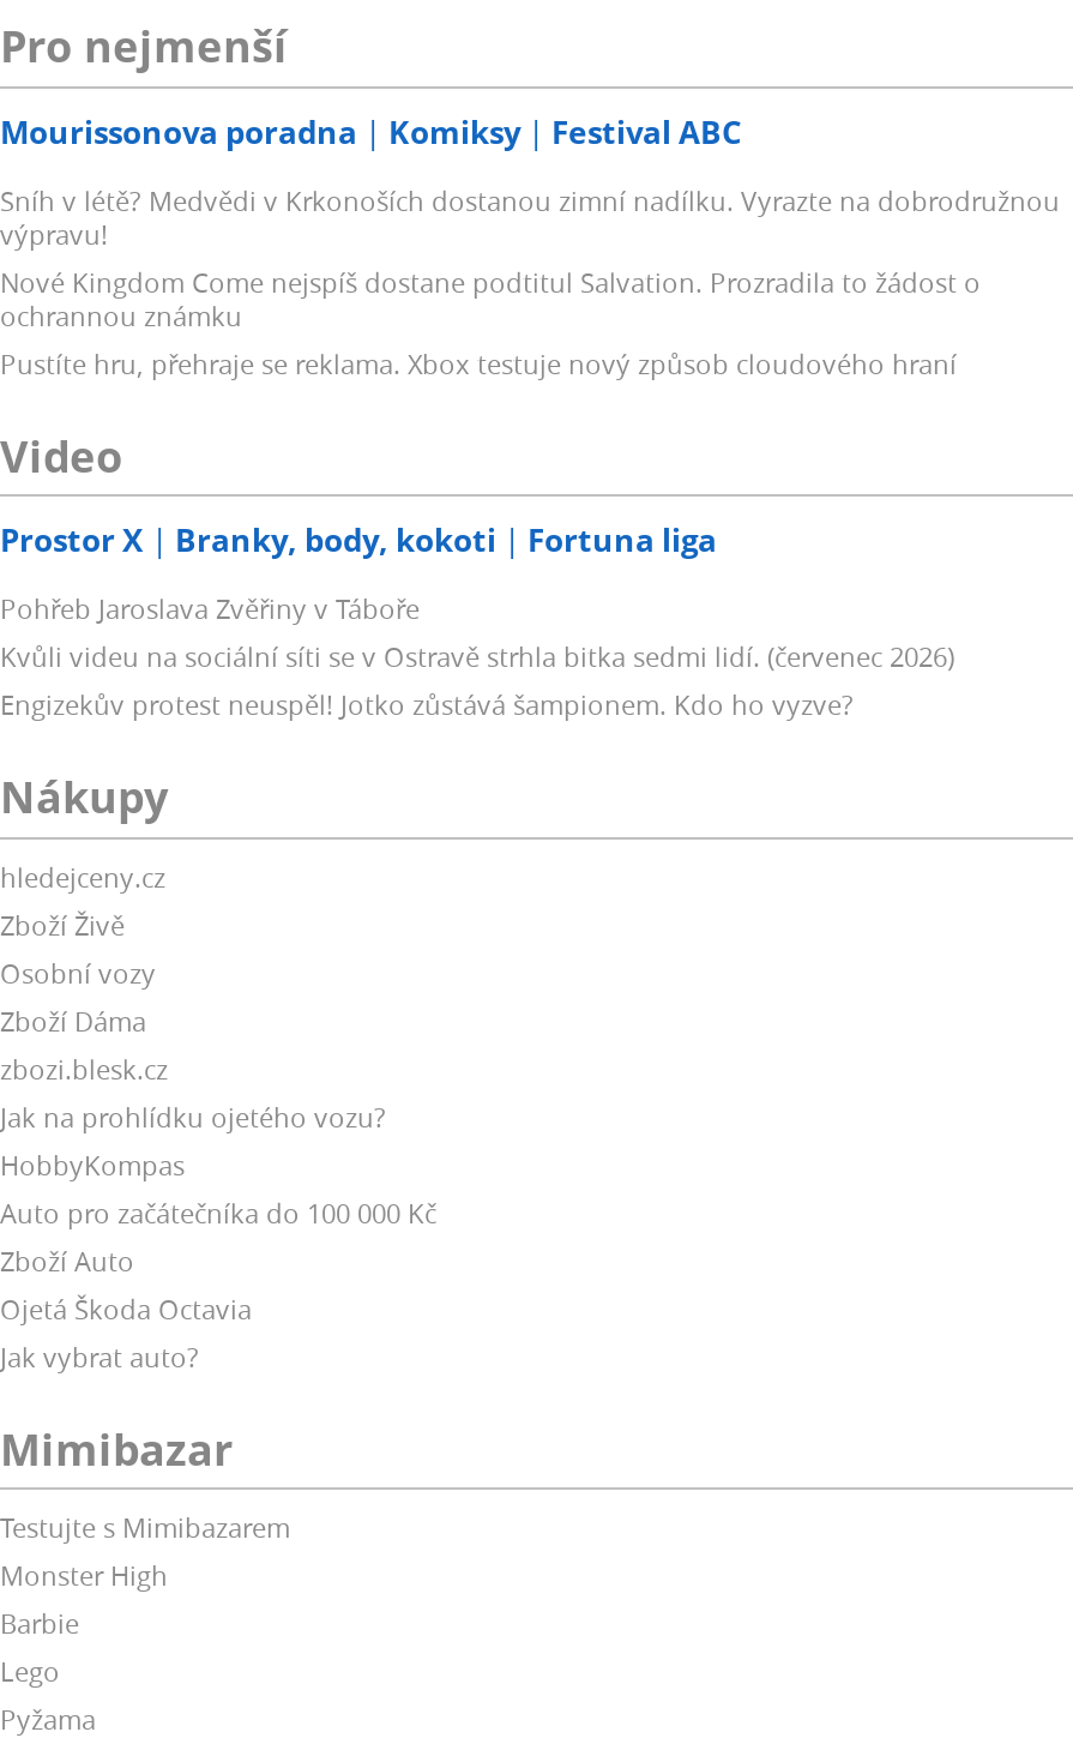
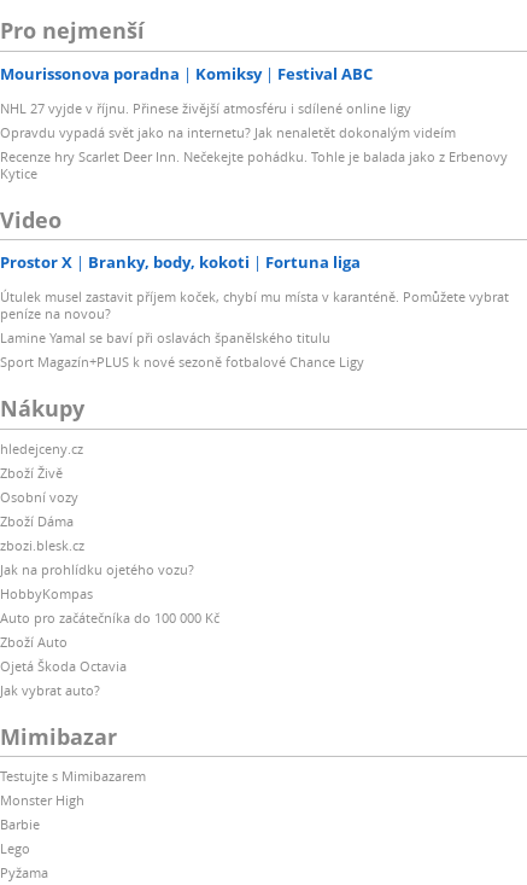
[0,181,1060,380] Sníh v létě? Medvědi v Krkonoších dostanou zimní nadílku. Vyrazte na dobrodružnou | výpravu! | Nové Kingdom Come nejspíš dostane podtitul Salvation. Prozradila to žádost o | ochrannou známku | Pustíte hru, přehraje se reklama. Xbox testuje nový způsob cloudového hraní -> [0,98,508,182] NHL 27 vyjde v říjnu. Přinese živější atmosféru i sdílené online ligy | Opravdu vypadá svět jako na internetu? Jak nenaletět dokonalým videím | Recenze hry Scarlet Deer Inn. Nečekejte pohádku. Tohle je balada jako z Erbenovy | Kytice
[0,590,954,722] Pohřeb Jaroslava Zvěřiny v Táboře | Kvůli videu na sociální síti se v Ostravě strhla bitka sedmi lidí. (červenec 2026) | Engizekův protest neuspěl! Jotko zůstává šampionem. Kdo ho vyzve? -> [0,287,509,371] Útulek musel zastavit příjem koček, chybí mu místa v karanténě. Pomůžete vybrat | peníze na novou? | Lamine Yamal se baví při oslavách španělského titulu | Sport Magazín+PLUS k nové sezoně fotbalové Chance Ligy

